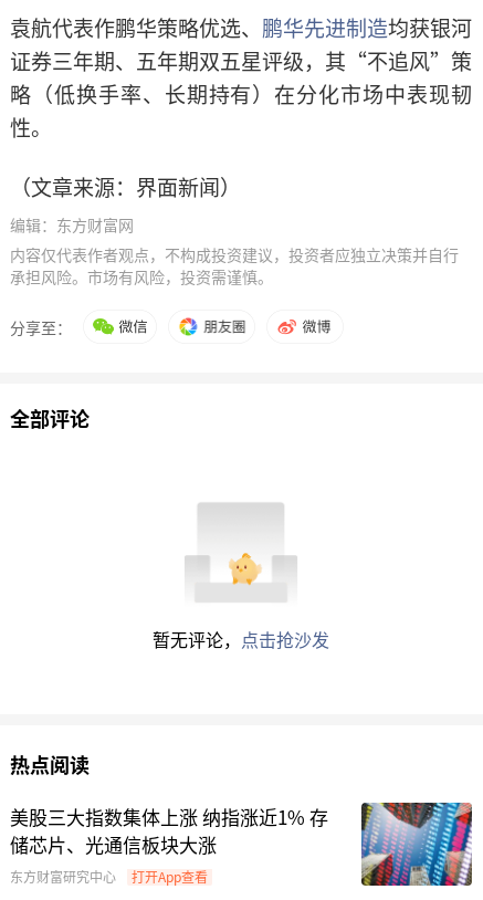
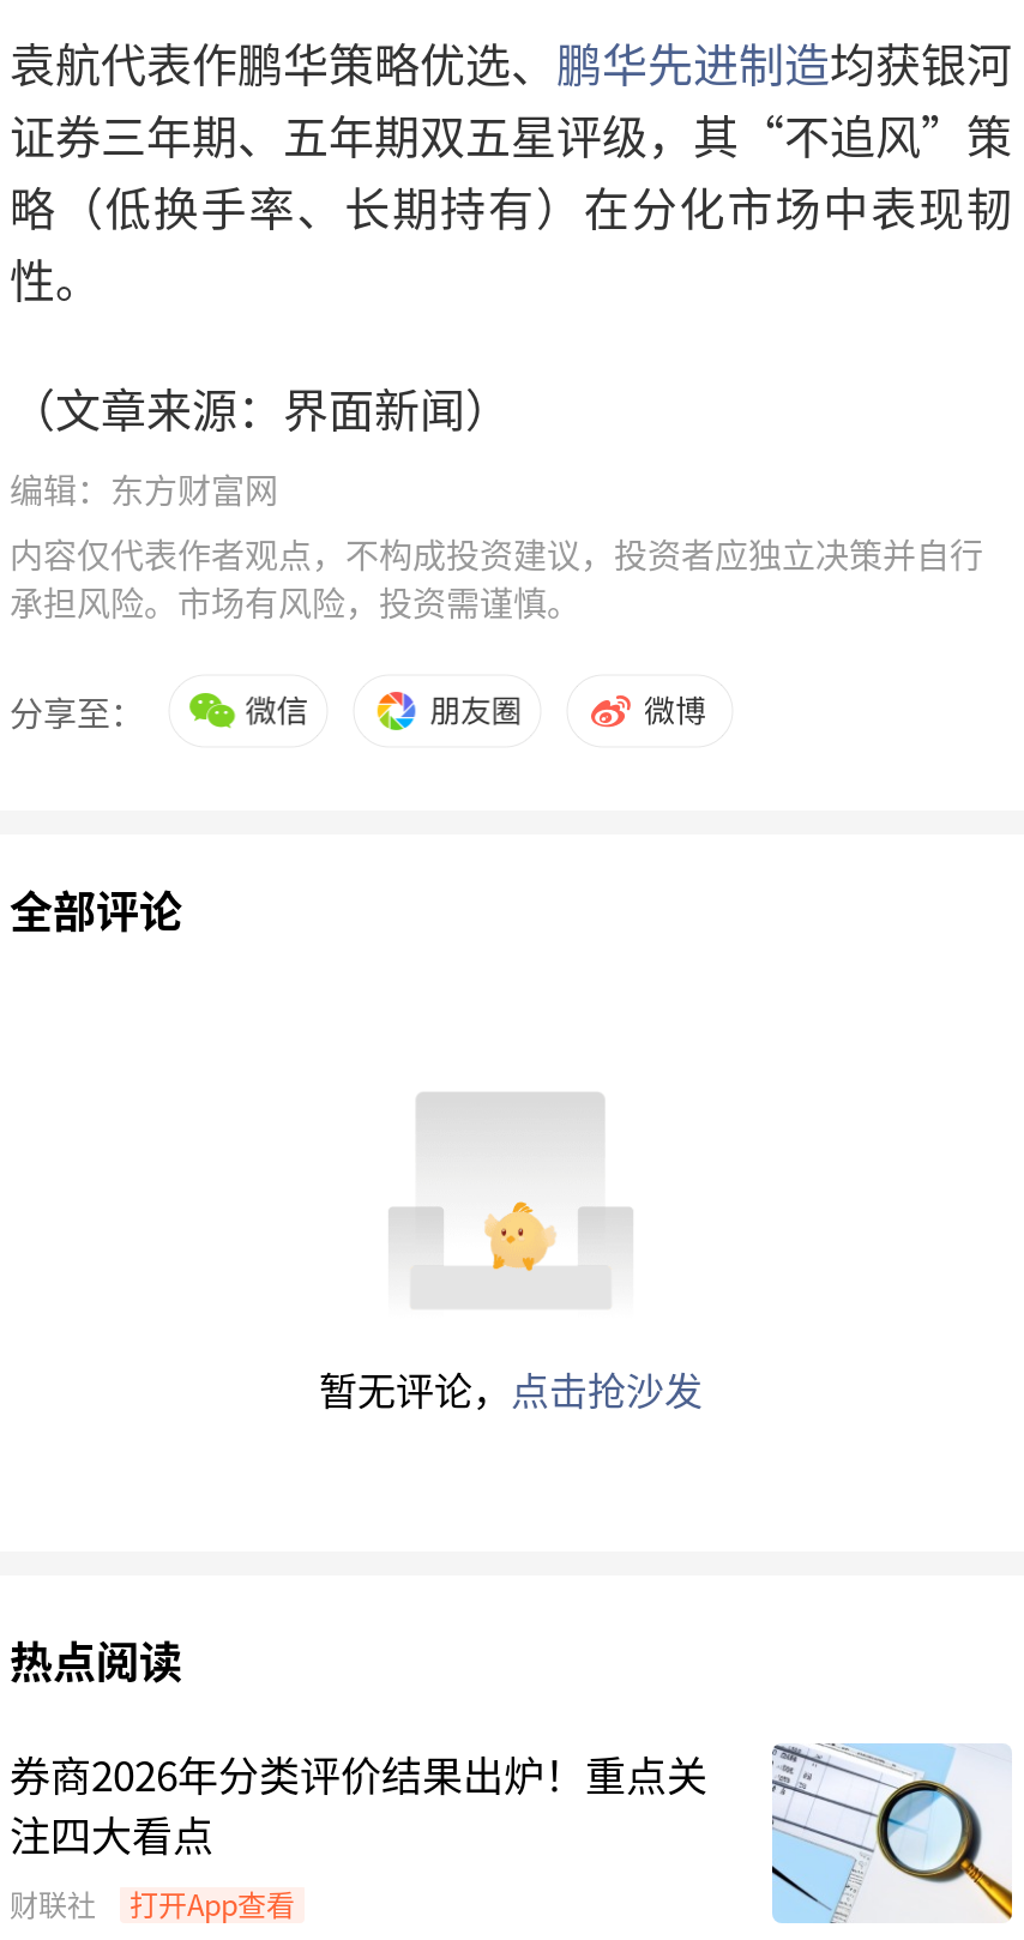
[10,802,473,887] [image] | 美股三大指数集体上涨 纳指涨近1% 存 | 储芯片、光通信板块大涨 | 东方财富研究中心 -> [10,1742,1014,1926] [image] | 券商2026年分类评价结果出炉！重点关 | 注四大看点 | 财联社

